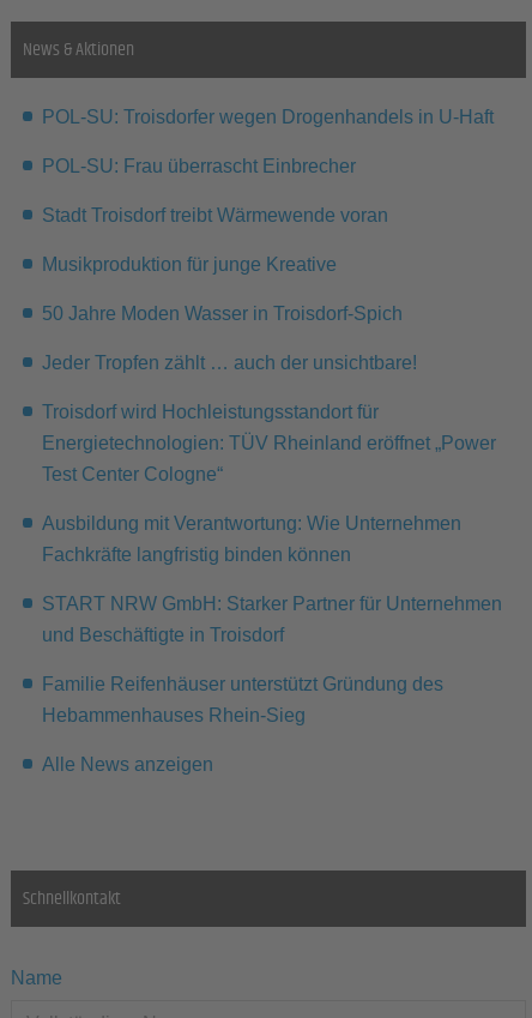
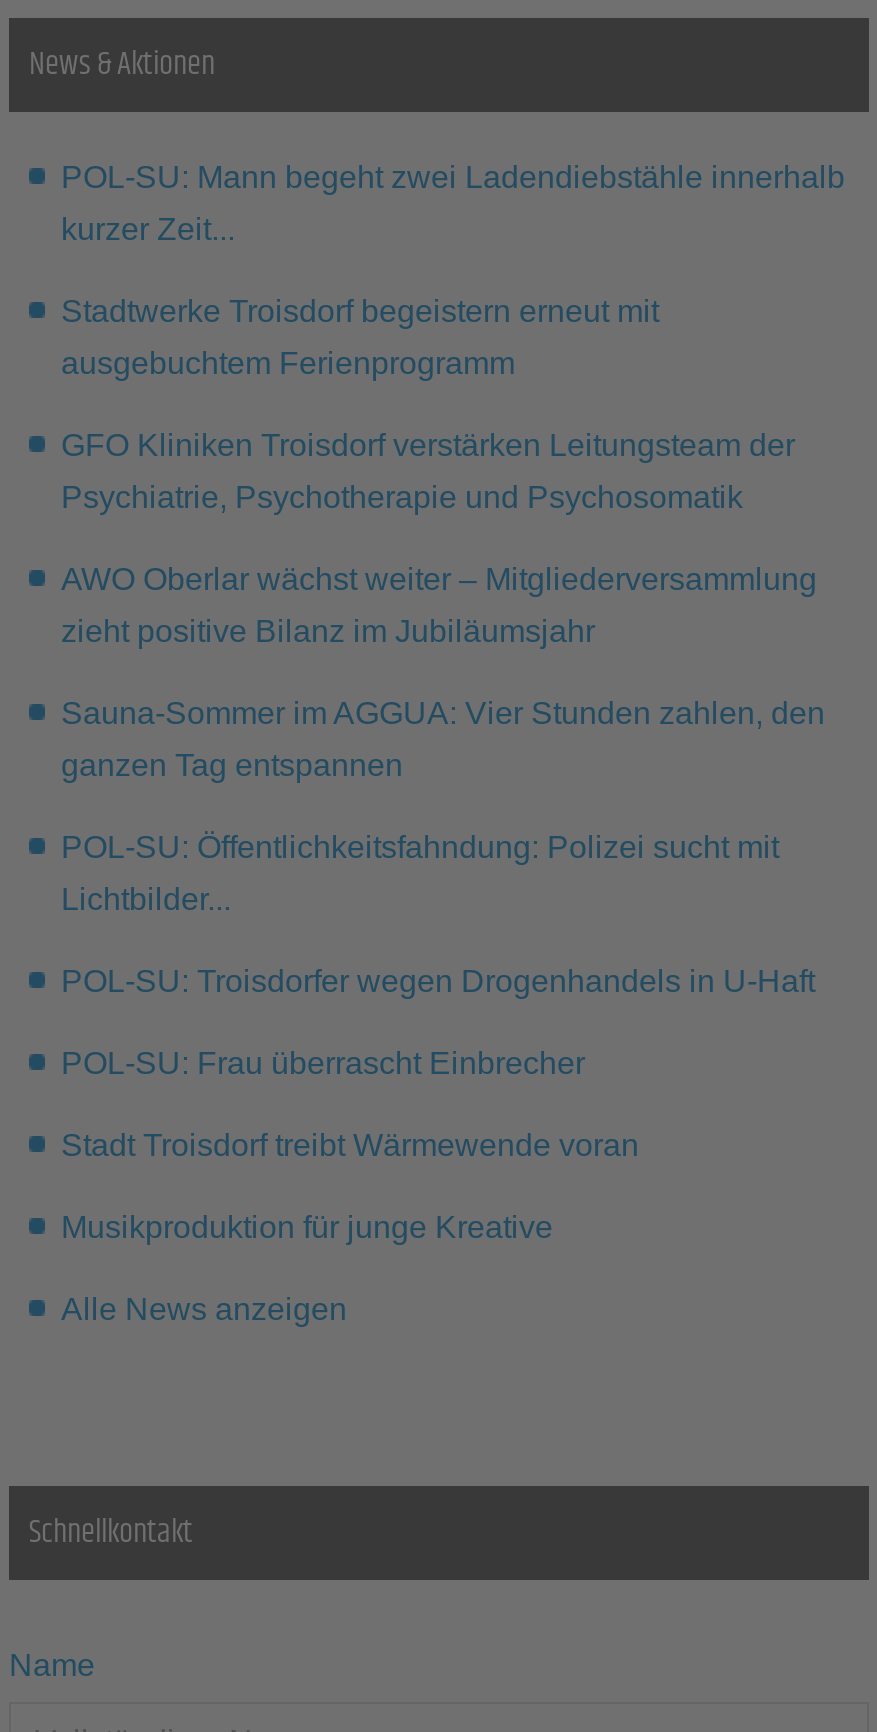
none -> [61,160,845,916] POL-SU: Mann begeht zwei Ladendiebstähle innerhalb | kurzer Zeit... | Stadtwerke Troisdorf begeistern erneut mit | ausgebuchtem Ferienprogramm | GFO Kliniken Troisdorf verstärken Leitungsteam der | Psychiatrie, Psychotherapie und Psychosomatik | AWO Oberlar wächst weiter – Mitgliederversammlung | zieht positive Bilanz im Jubiläumsjahr | Sauna-Sommer im AGGUA: Vier Stunden zahlen, den | ganzen Tag entspannen | POL-SU: Öffentlichkeitsfahndung: Polizei sucht mit | Lichtbilder...
moved [42,107,494,275] -> [61,964,815,1244]: POL-SU: Troisdorfer wegen Drogenhandels in U-Haft | POL-SU: Frau überrascht Einbrecher | Stadt Troisdorf treibt Wärmewende voran | Musikproduktion für junge Kreative
[42,303,502,726] 50 Jahre Moden Wasser in Troisdorf-Spich | Jeder Tropfen zählt … auch der unsichtbare! | Troisdorf wird Hochleistungsstandort für | Energietechnologien: TÜV Rheinland eröffnet „Power | Test Center Cologne“ | Ausbildung mit Verantwortung: Wie Unternehmen | Fachkräfte langfristig binden können | START NRW GmbH: Starker Partner für Unternehmen | und Beschäftigte in Troisdorf | Familie Reifenhäuser unterstützt Gründung des | Hebammenhauses Rhein-Sieg -> none

